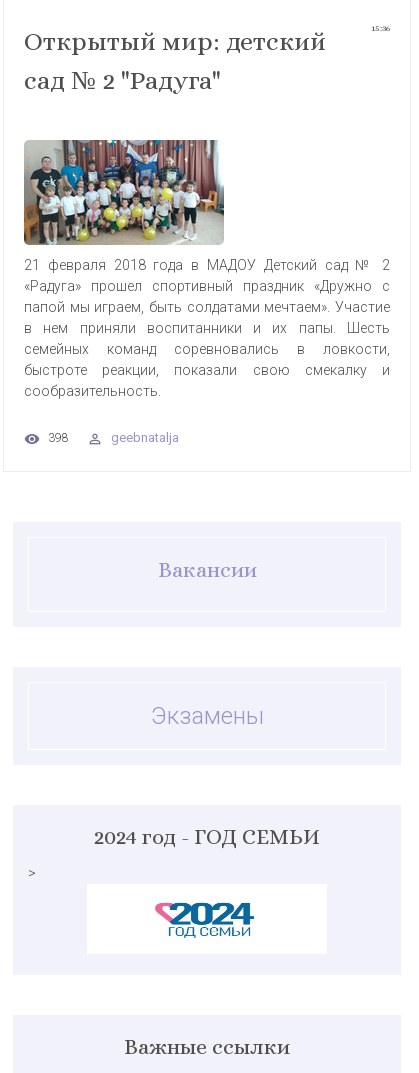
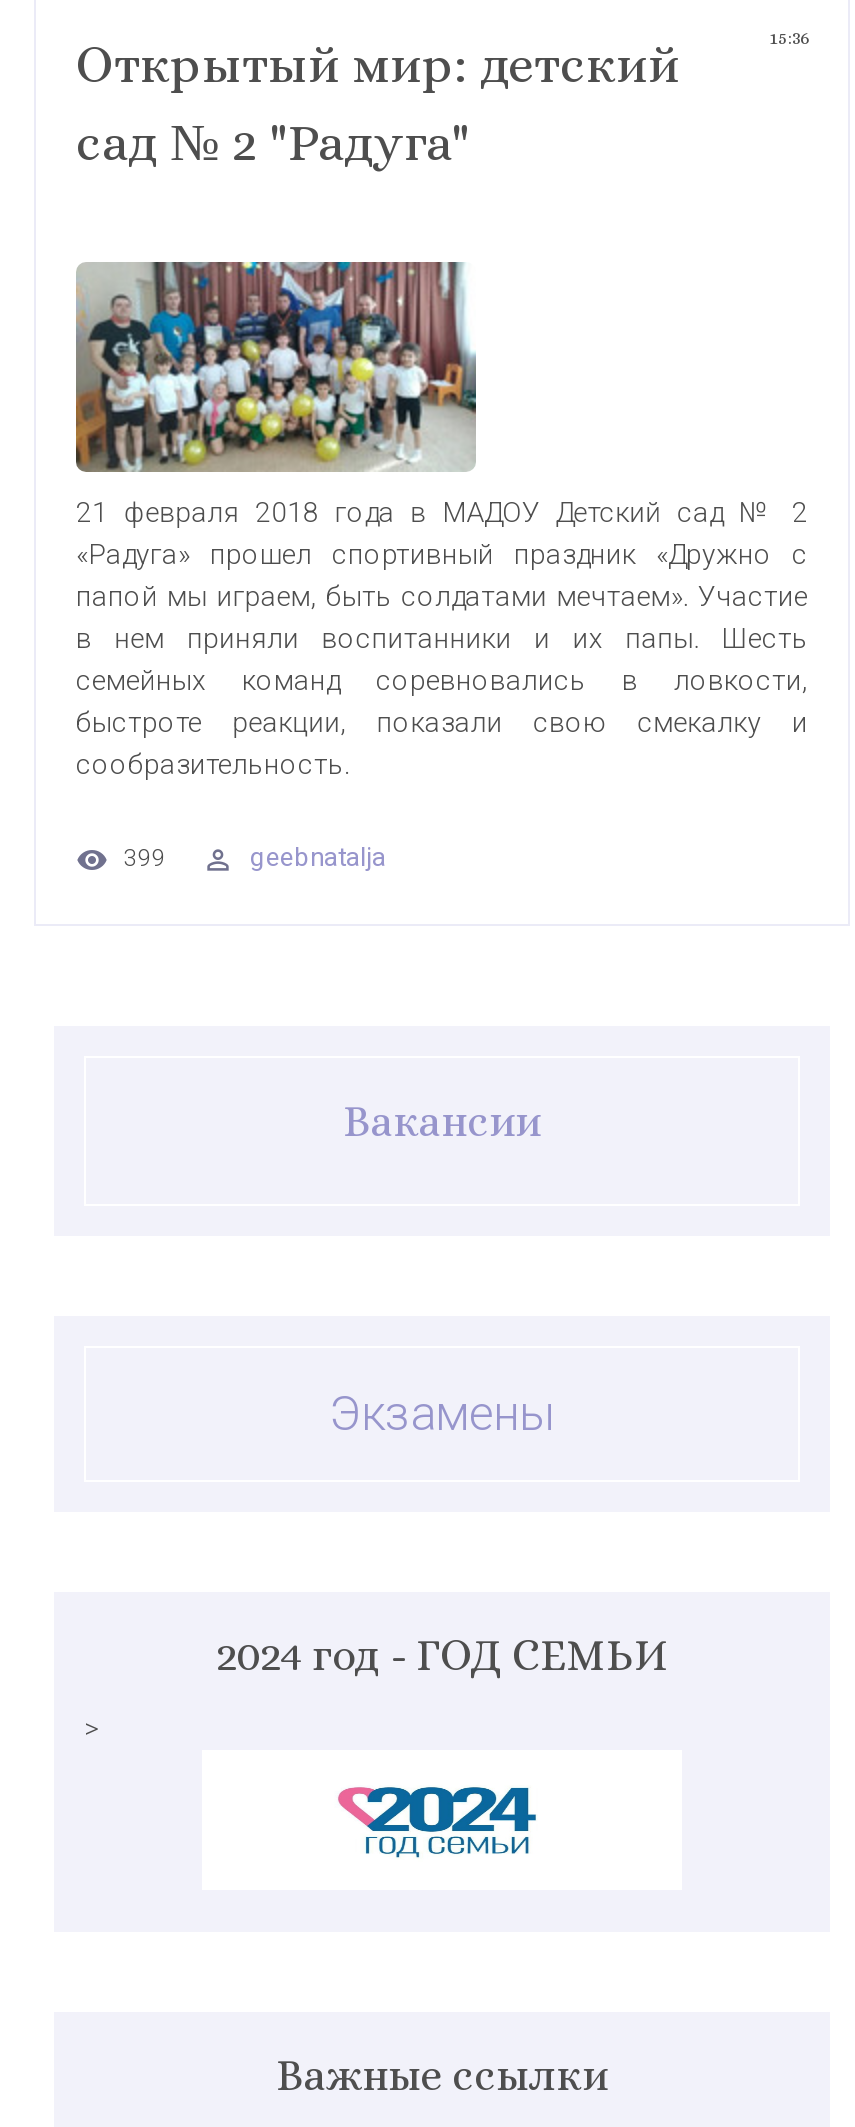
[48,431,69,445] 398 -> [124,844,166,872] 399

